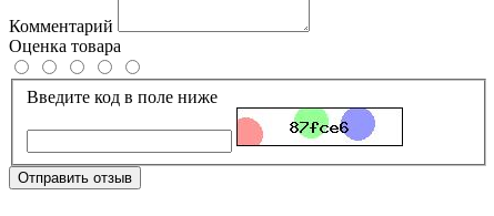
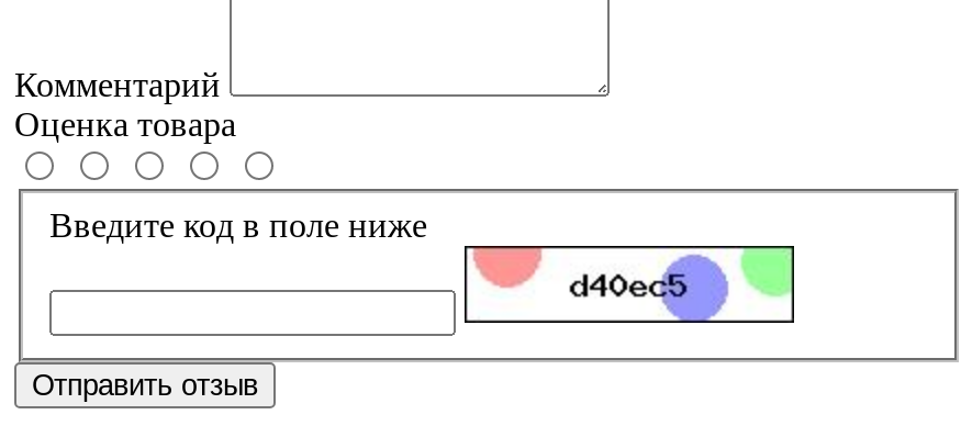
[236,107,276,146] [image] -> [465,246,546,323] [image]
[290,107,403,146] [image] -> [568,246,794,323] [image]

